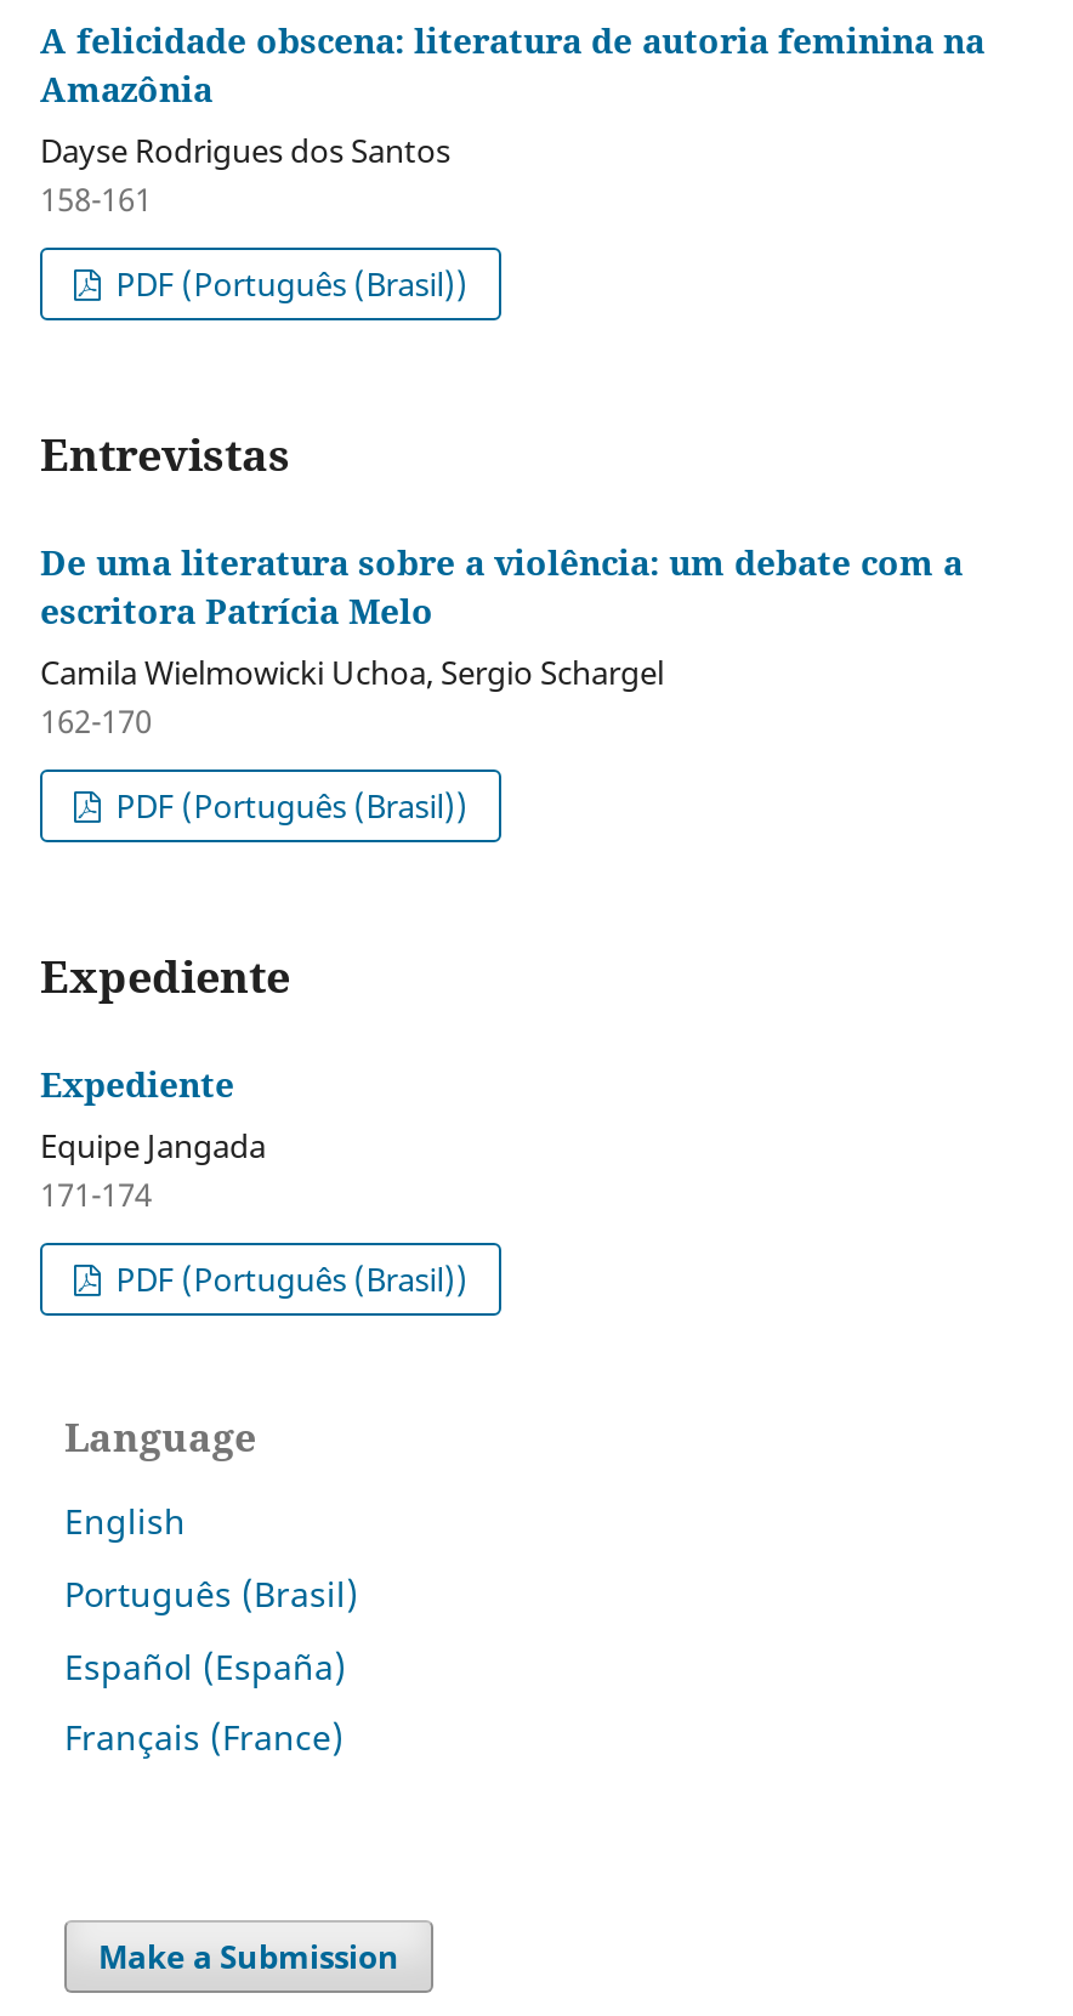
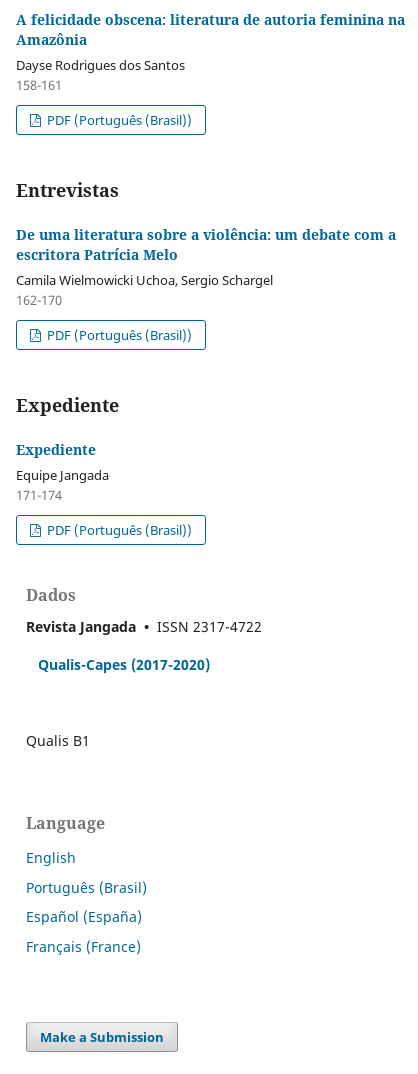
none -> [26,584,262,674] Dados | Revista Jangada • ISSN 2317-4722 | Qualis-Capes (2017-2020)
none -> [26,731,90,750] Qualis B1

